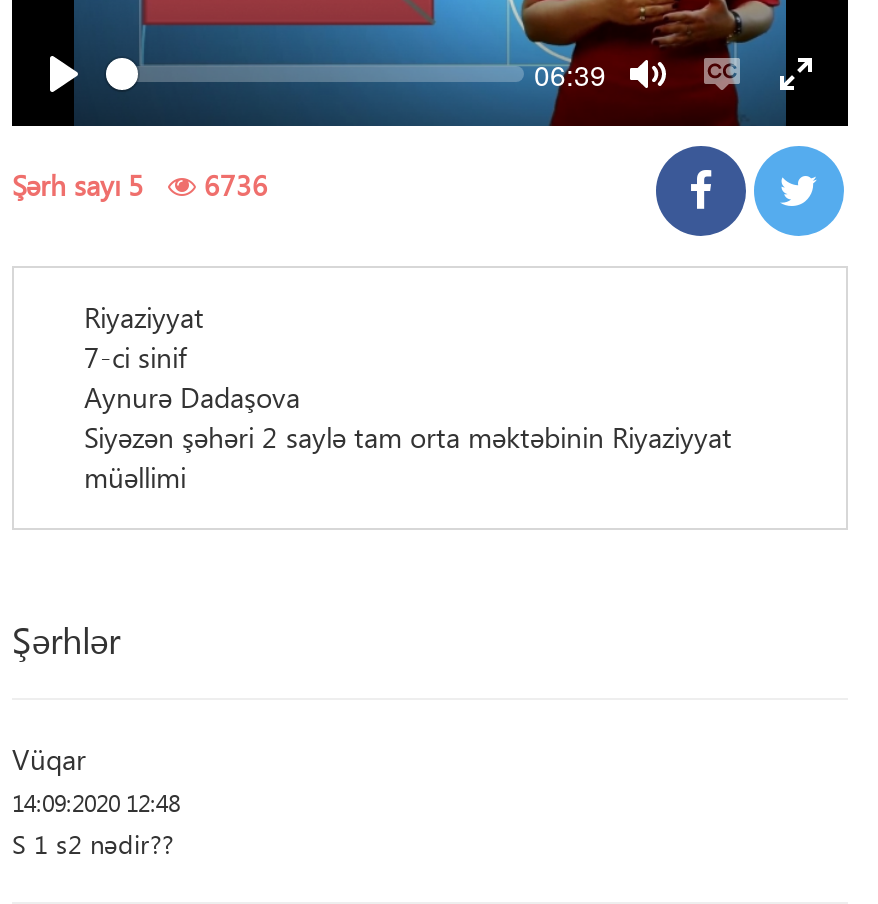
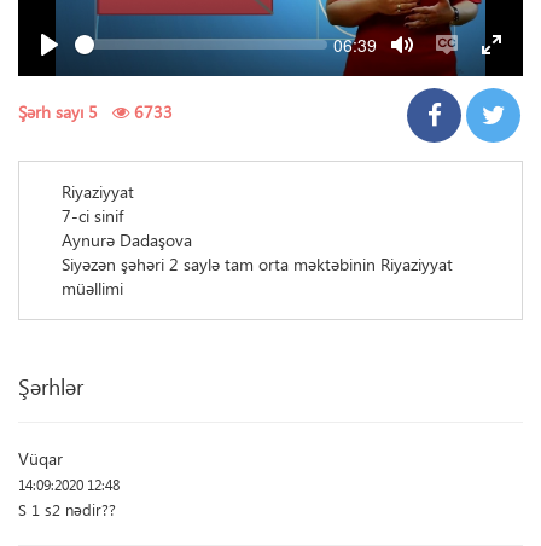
[12,166,268,204] Şərh sayı 5 6736 -> [18,100,173,123] Şərh sayı 5 6733

